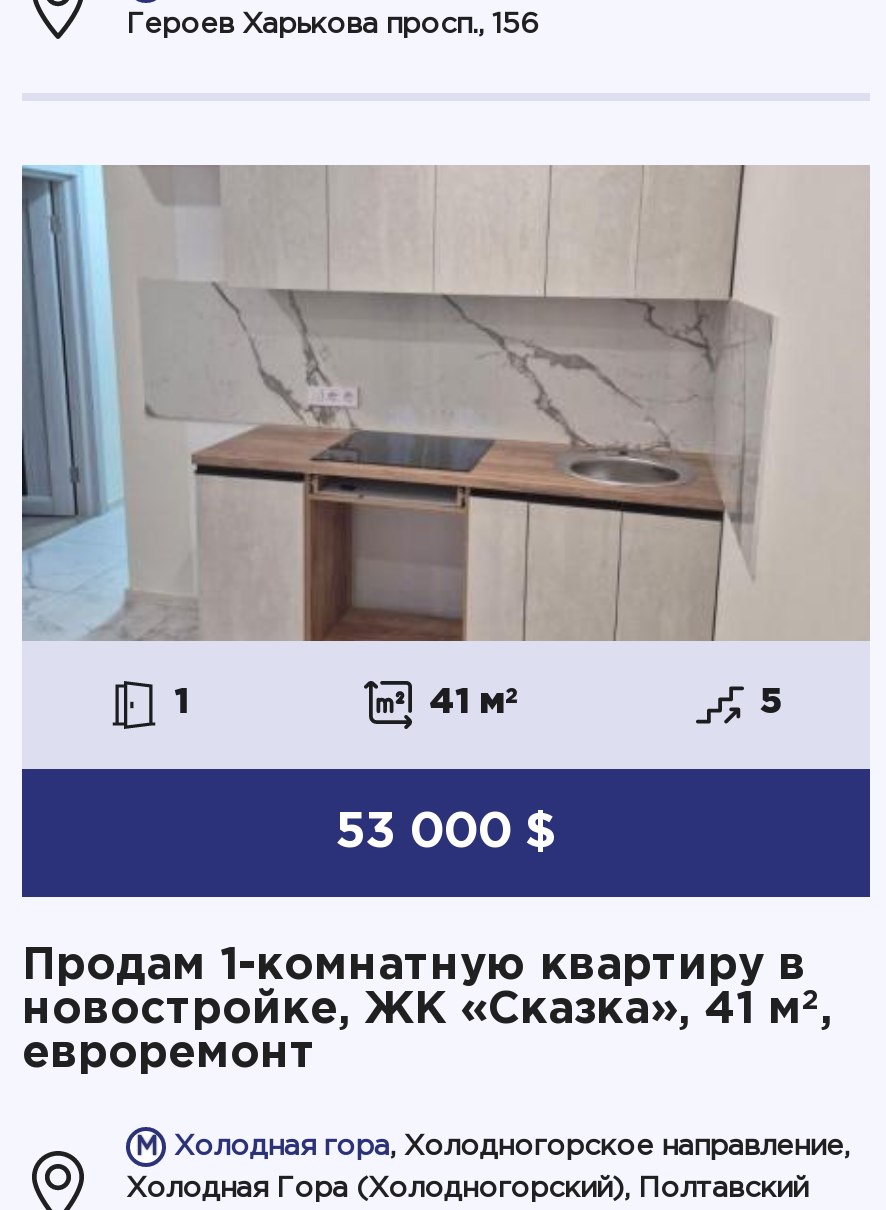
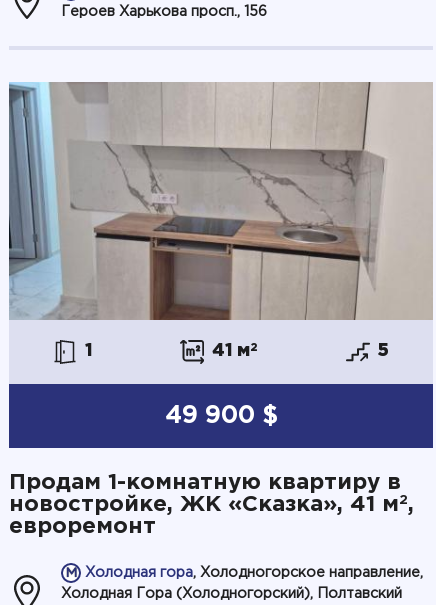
[335,810,557,854] 53 000 $ -> [164,405,277,427] 49 900 $

